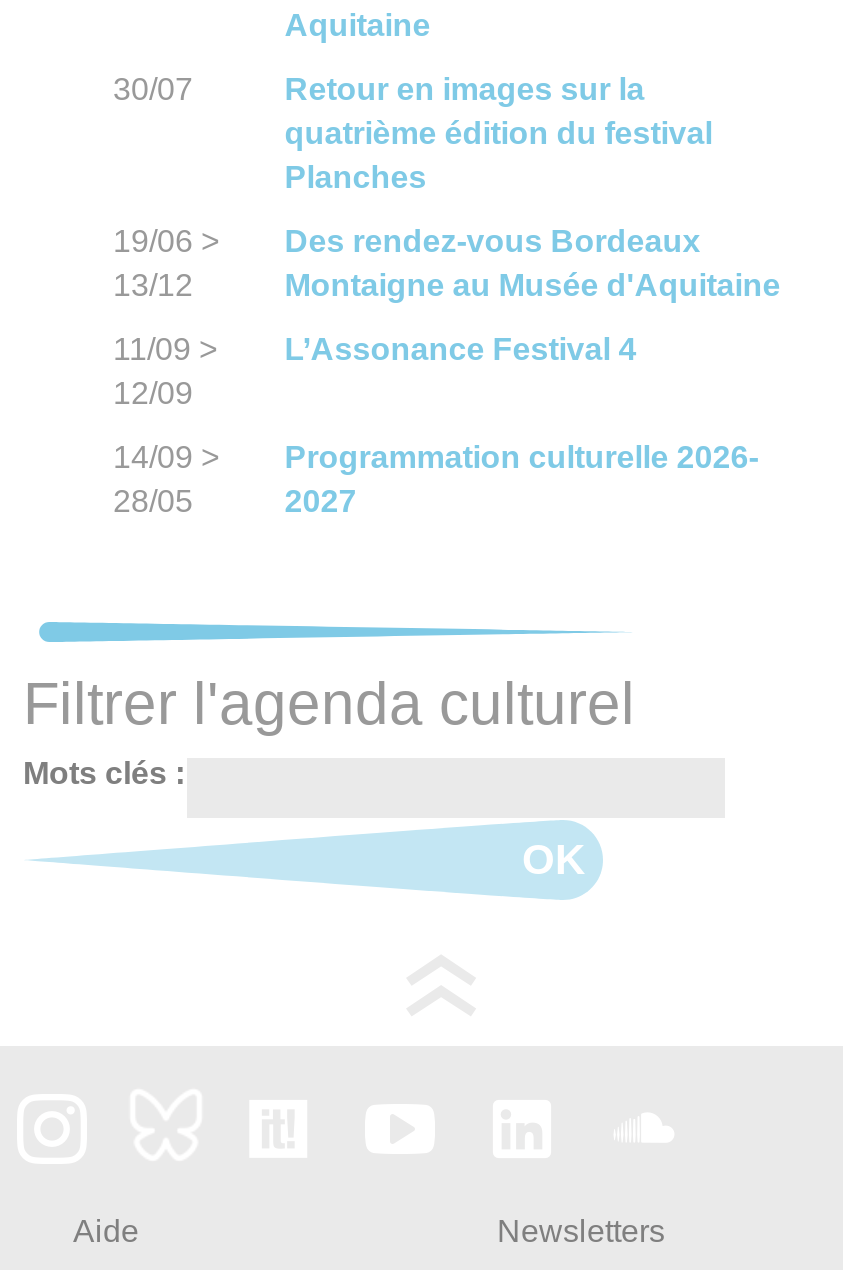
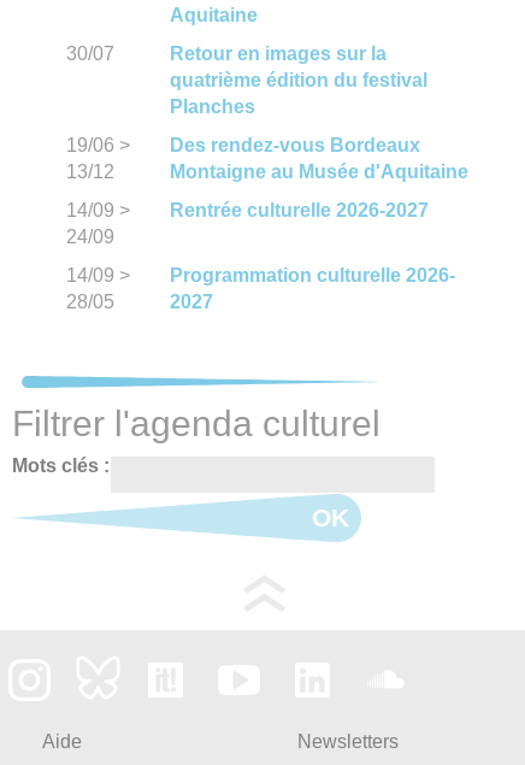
[113,332,217,410] 11/09 > | 12/09 -> [66,200,130,247] 14/09 > | 24/09
[285,332,637,366] L’Assonance Festival 4 -> [170,200,428,221] Rentrée culturelle 2026-2027

